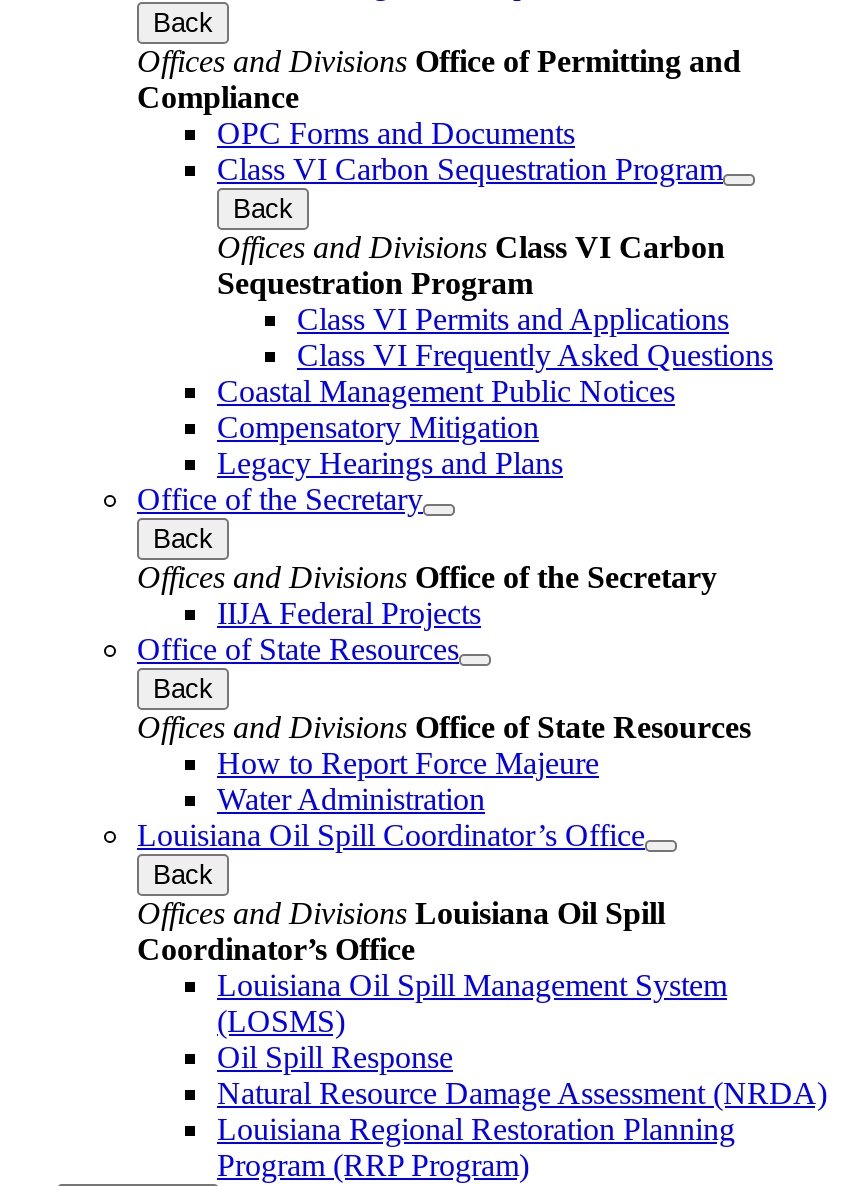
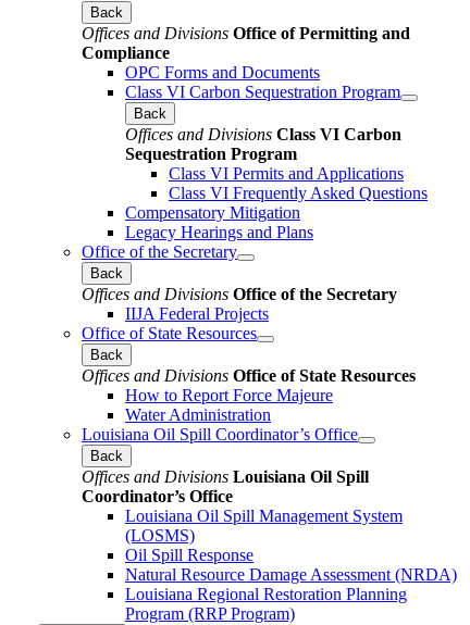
[217,373,675,407] Coastal Management Public Notices -> none

